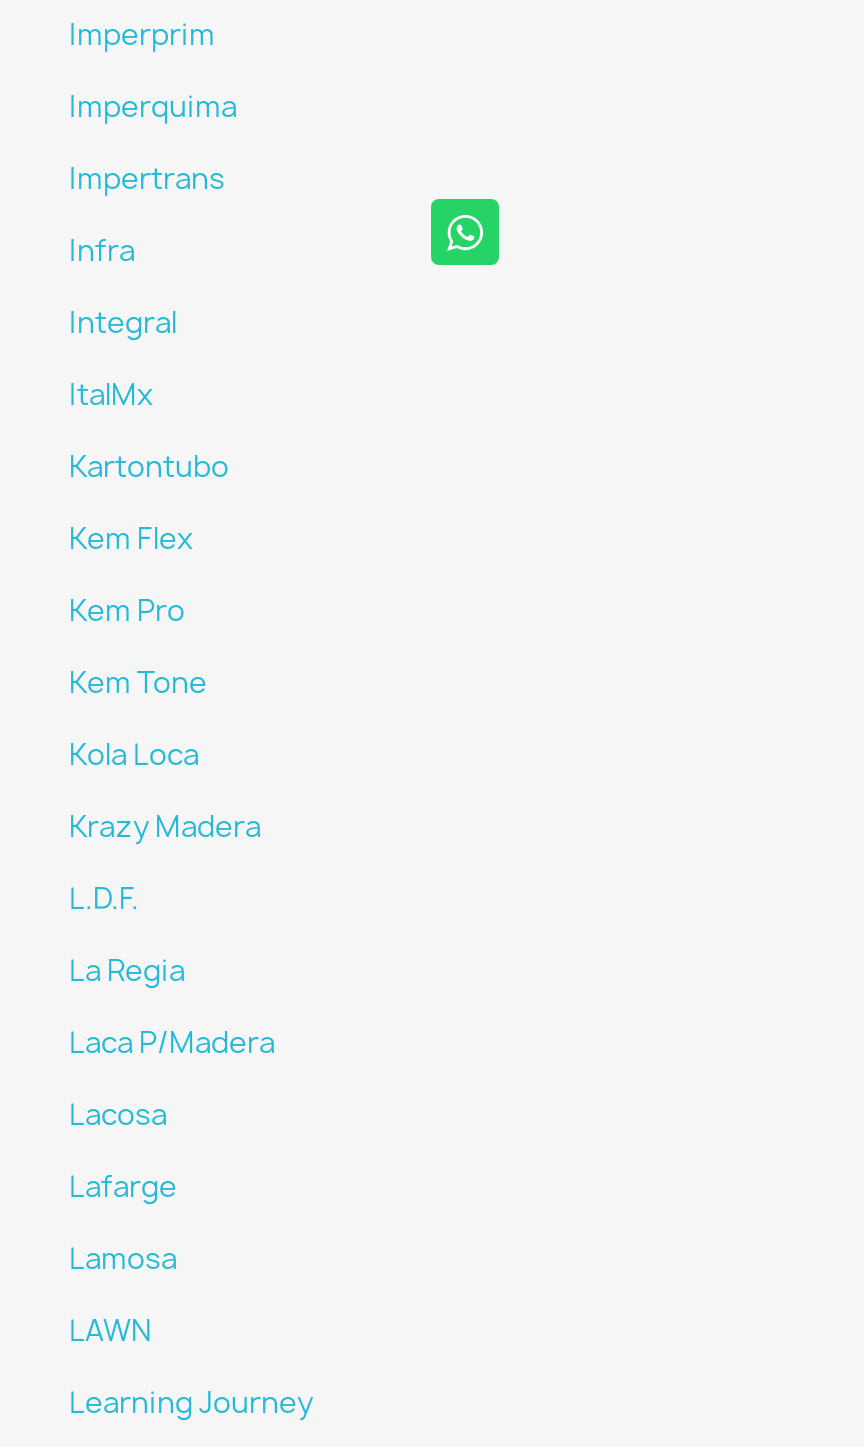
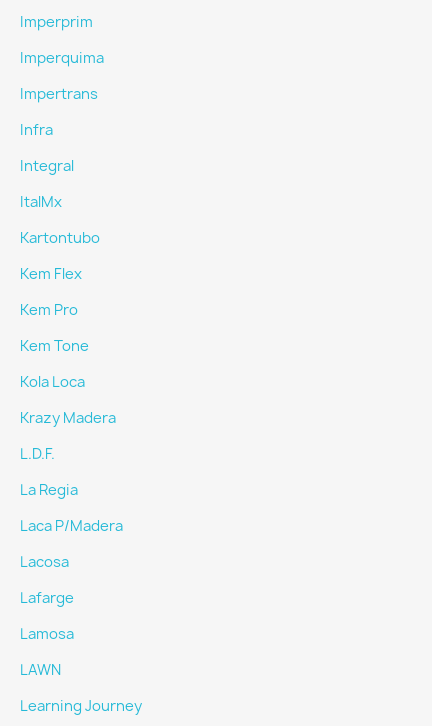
[427,195,503,269] [image] -> none

